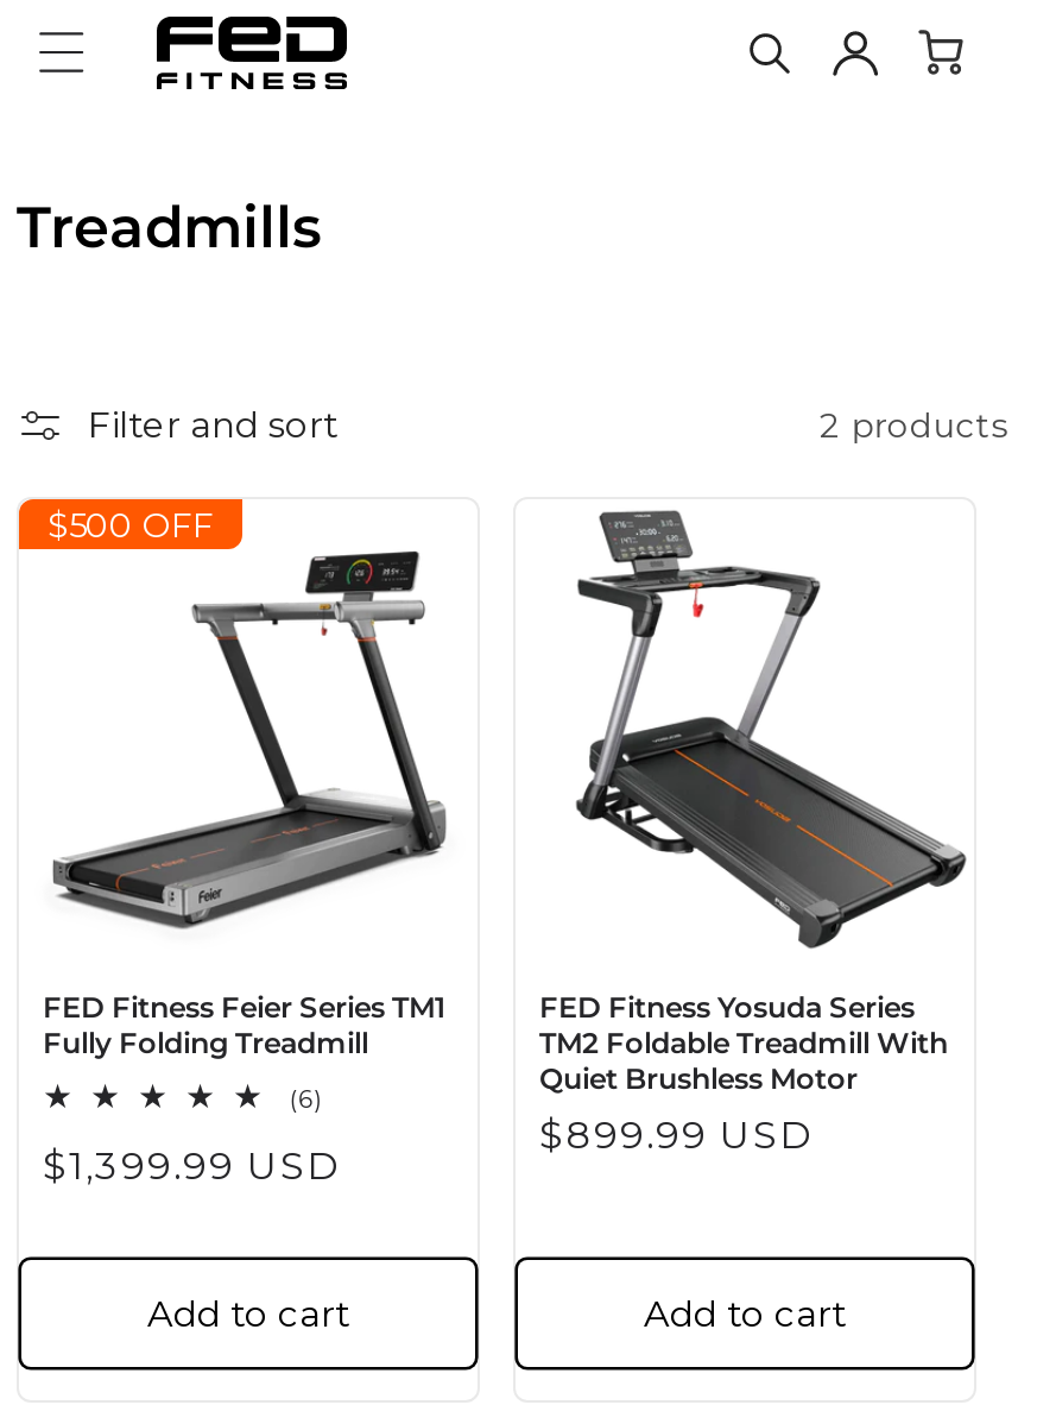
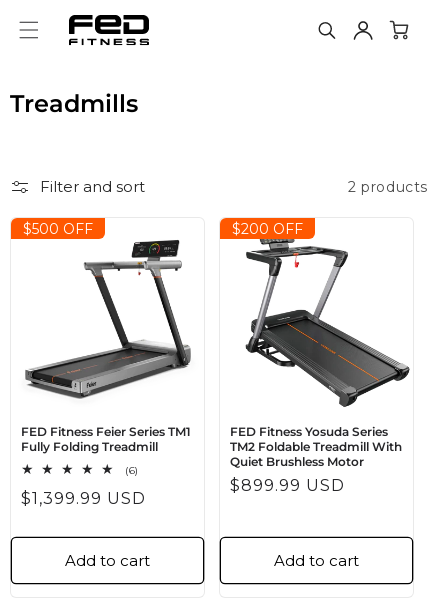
none -> [232,220,303,238] $200 OFF

